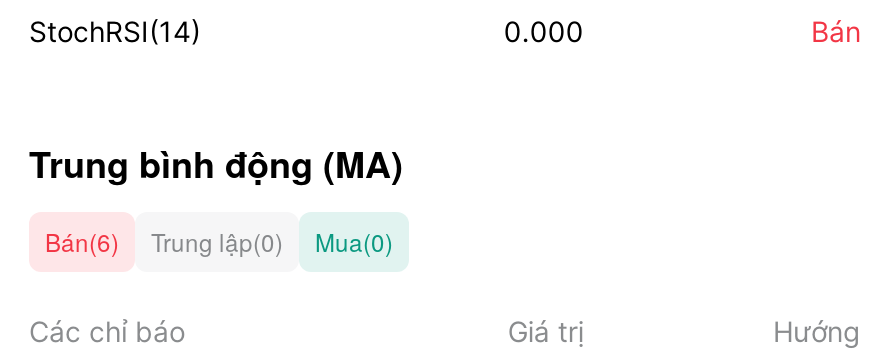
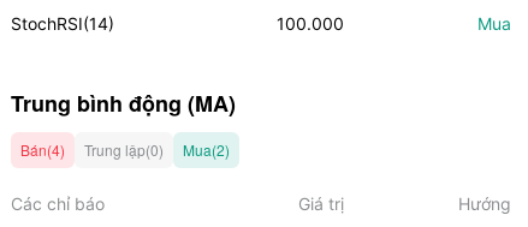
[504,14,861,48] 0.000 | Bán -> [277,13,511,34] 100.000 | Mua
[45,224,119,258] Bán(6) -> [20,139,65,160] Bán(4)
[315,224,393,258] Mua(0) -> [183,139,230,160] Mua(2)

